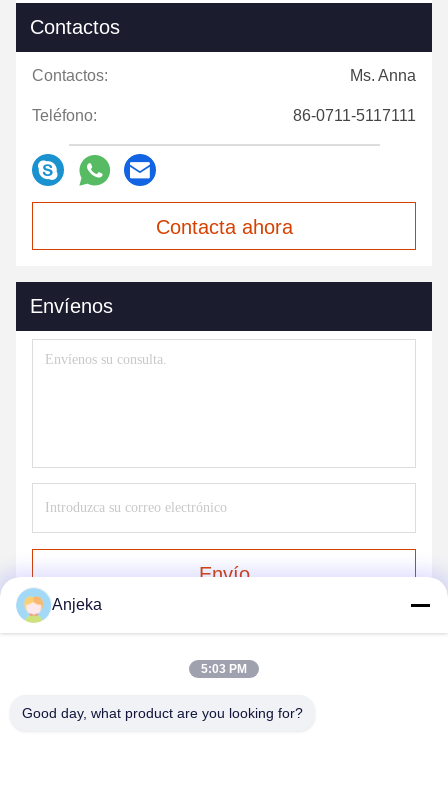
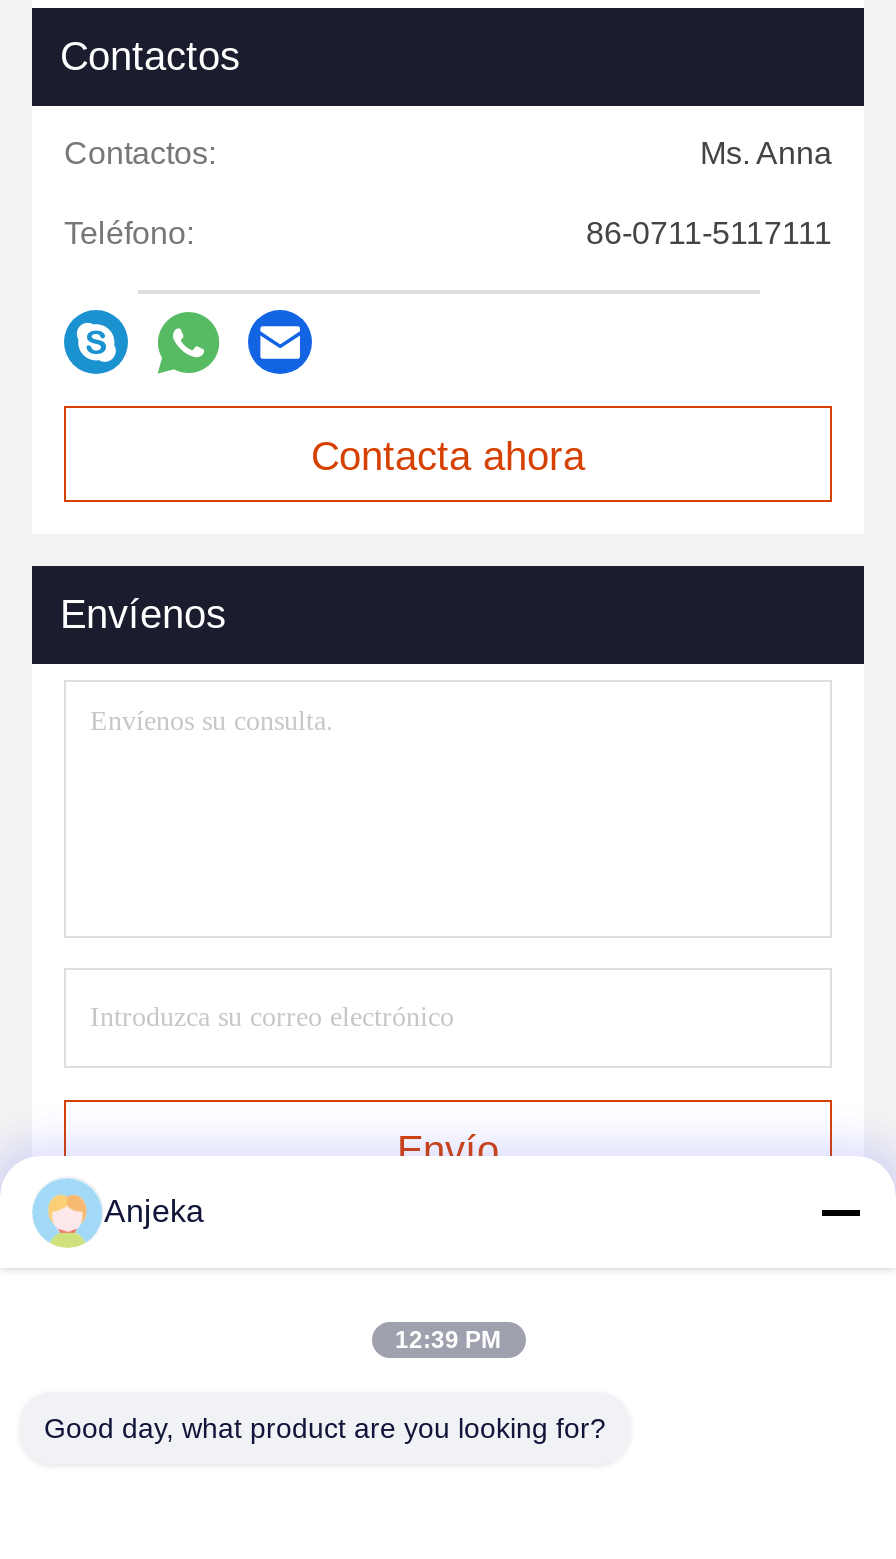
[201,662,247,676] 5:03 PM -> [395,1326,501,1354] 12:39 PM

